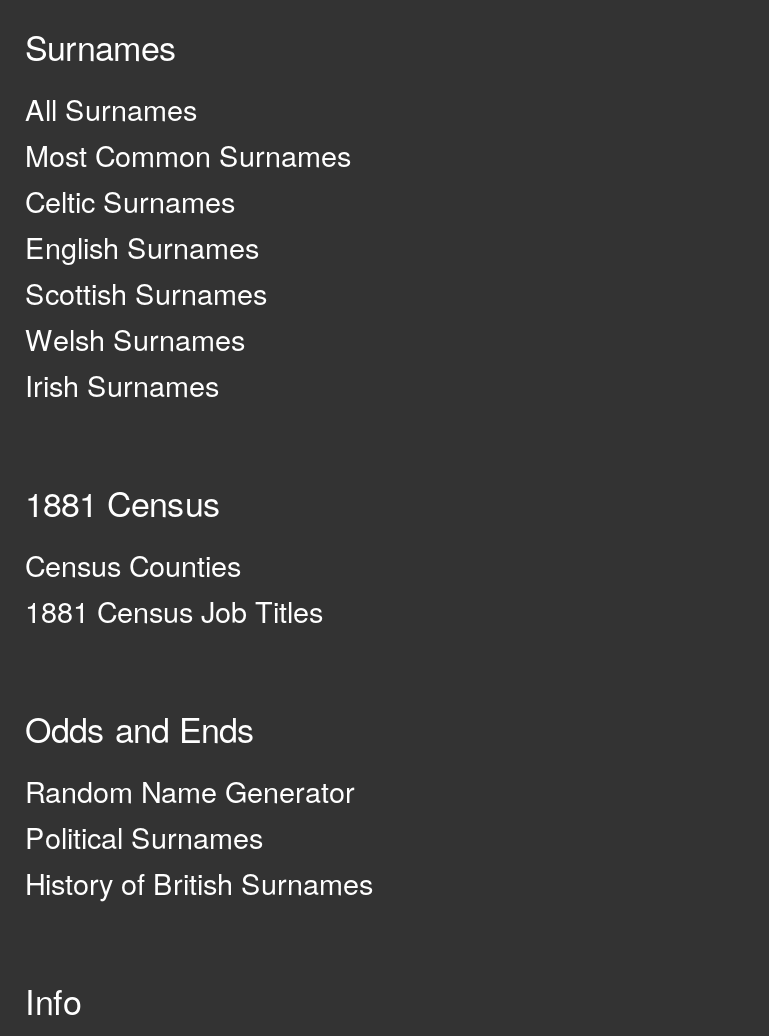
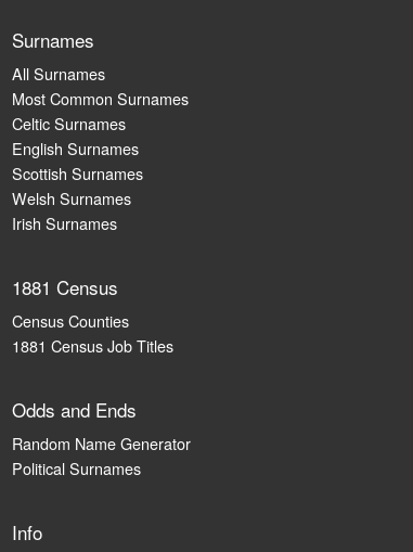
[25,862,373,904] History of British Surnames -> none

